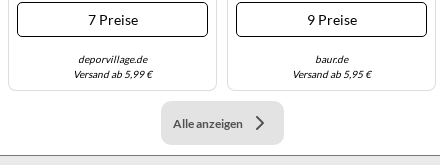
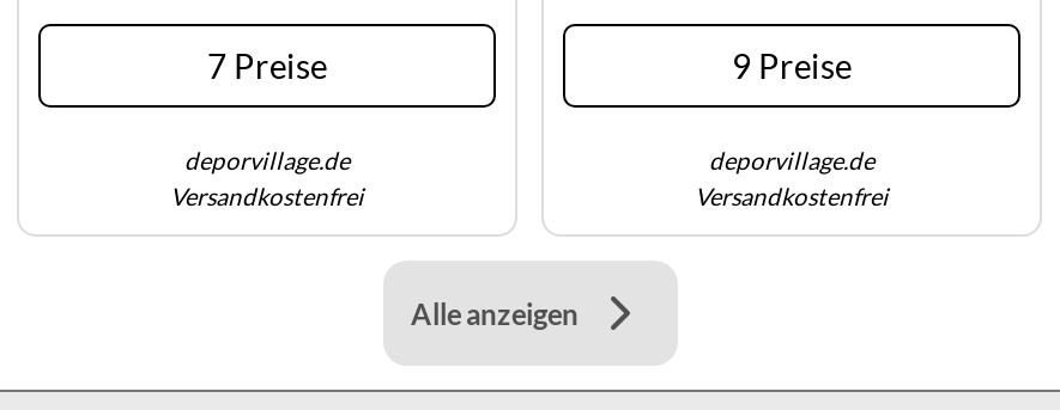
[292,53,371,80] baur.de | Versand ab 5,95 € -> [695,147,889,211] deporvillage.de | Versandkostenfrei
[73,68,152,80] Versand ab 5,99 € -> [170,182,364,211] Versandkostenfrei

